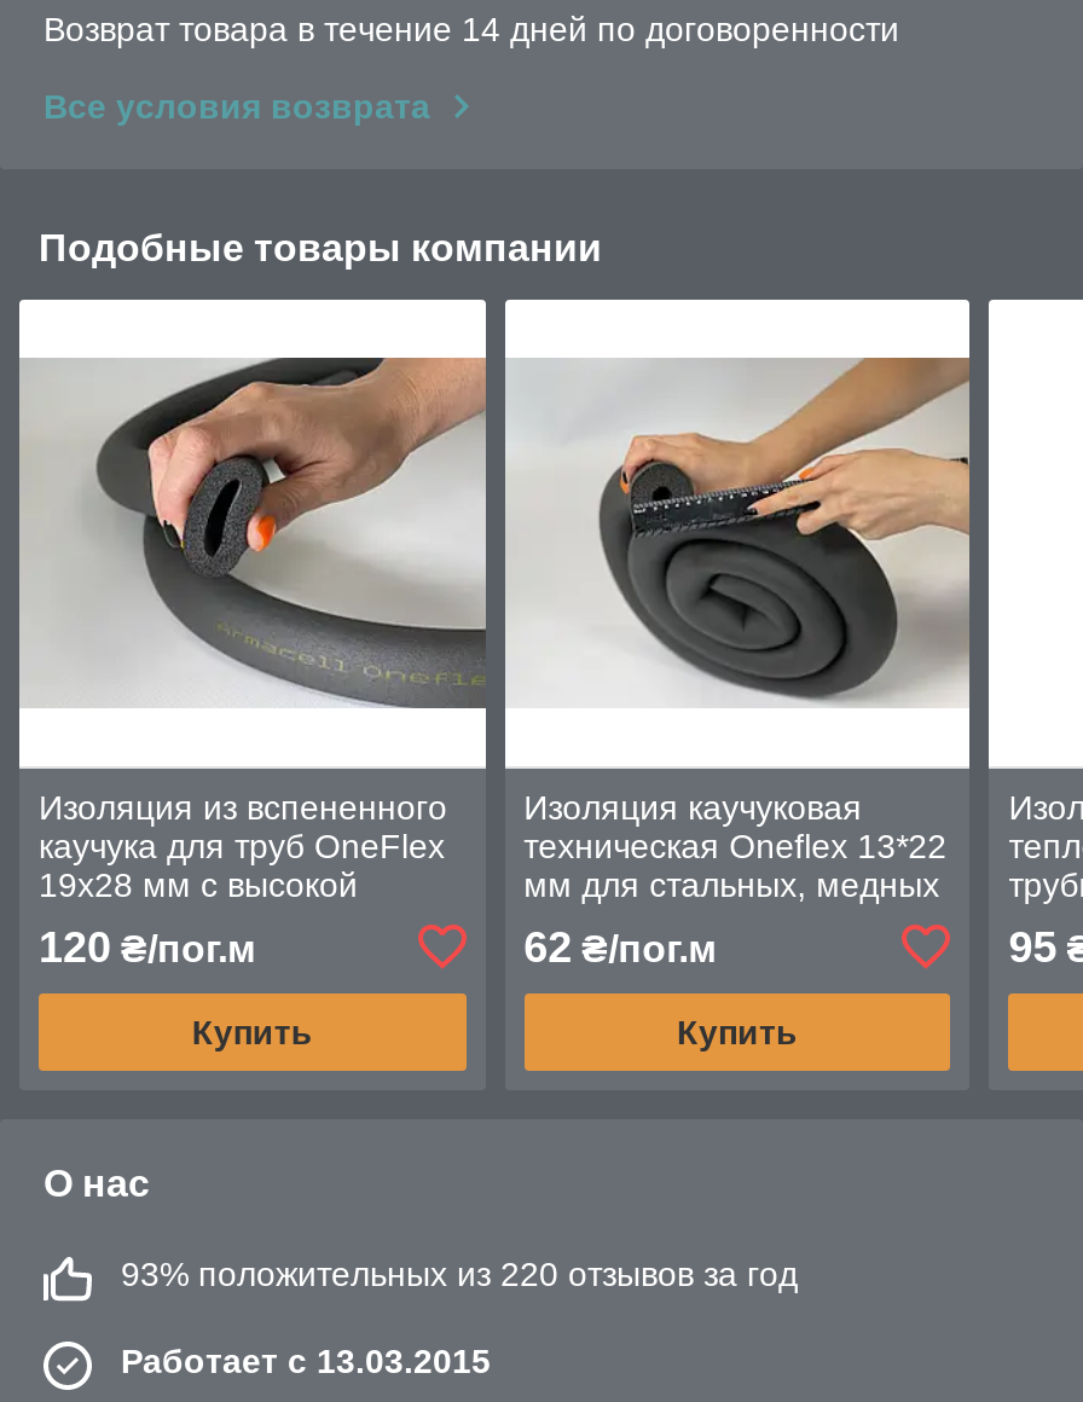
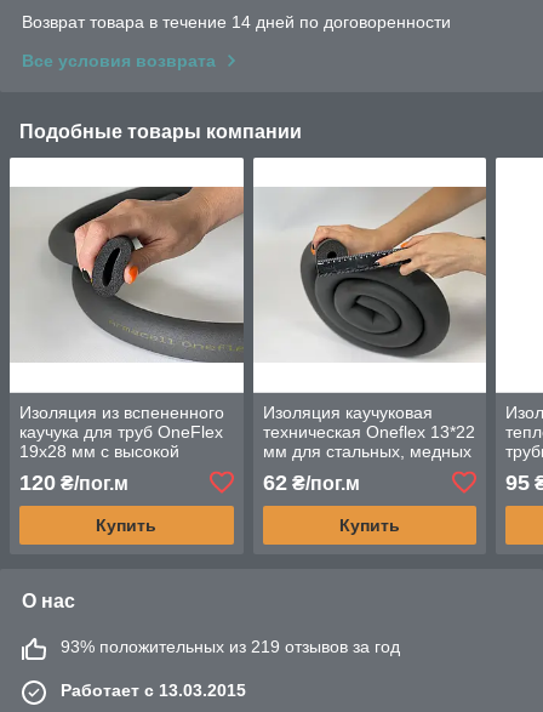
[121,1254,798,1293] 93% положительных из 220 отзывов за год -> [61,637,400,656] 93% положительных из 219 отзывов за год

